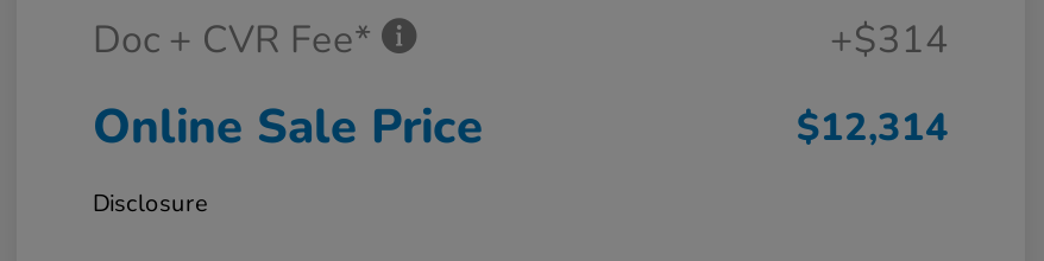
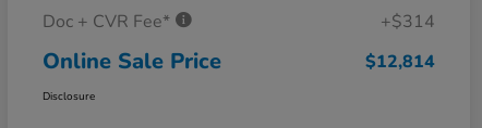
[797,100,949,153] $12,314 -> [365,50,435,74] $12,814

